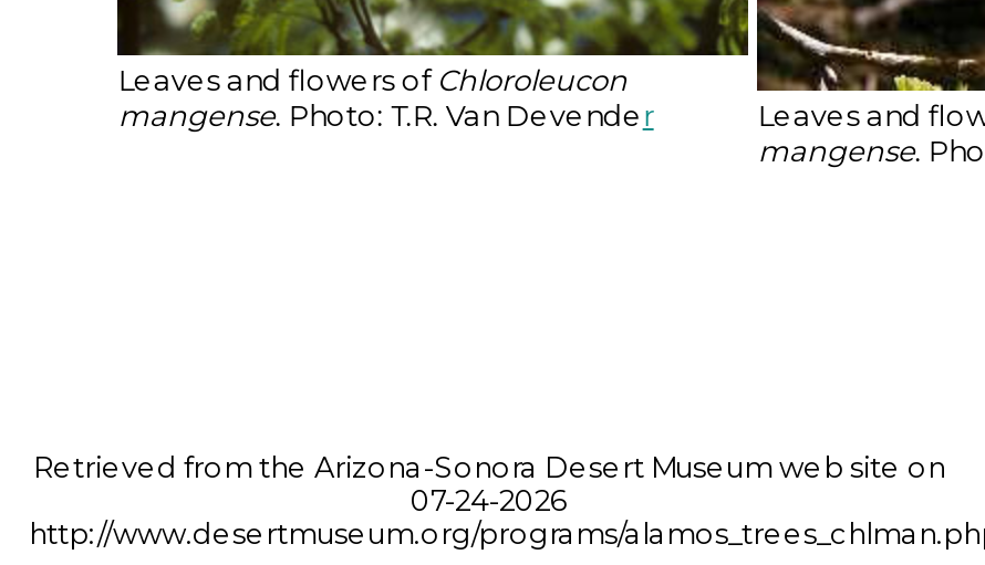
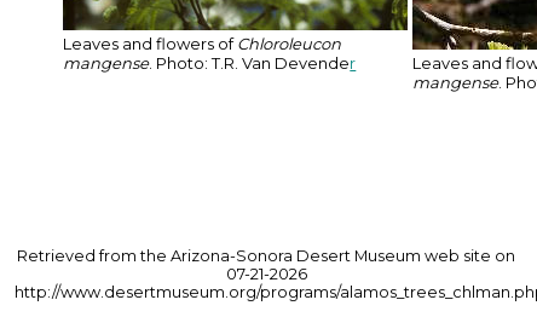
[411,484,568,517] 07-24-2026 -> [226,265,307,283] 07-21-2026

